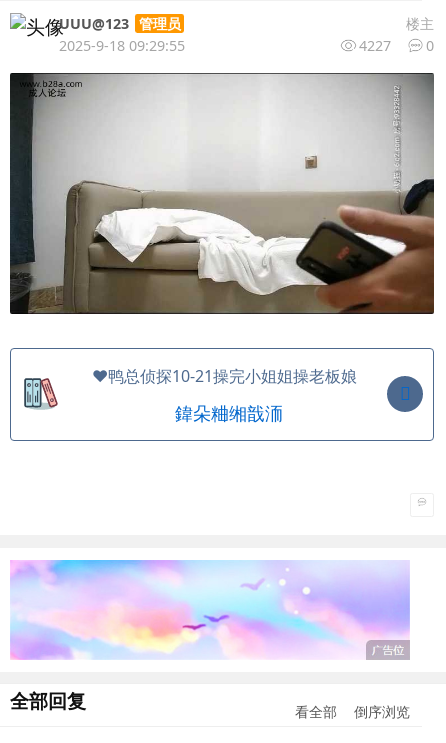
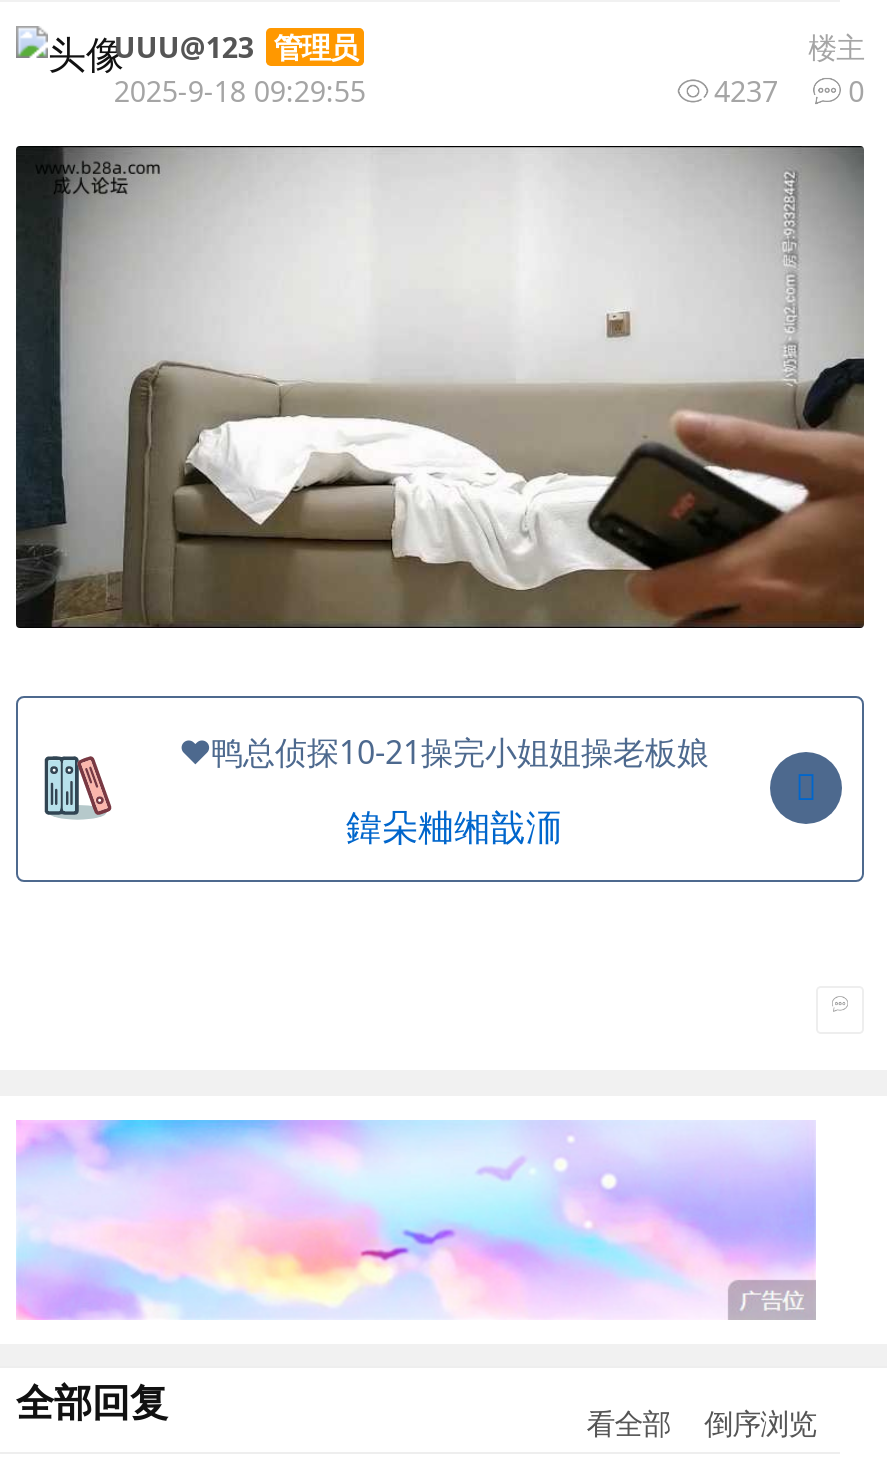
[359,36,434,55] 4227 0 -> [714,72,864,110] 4237 0

